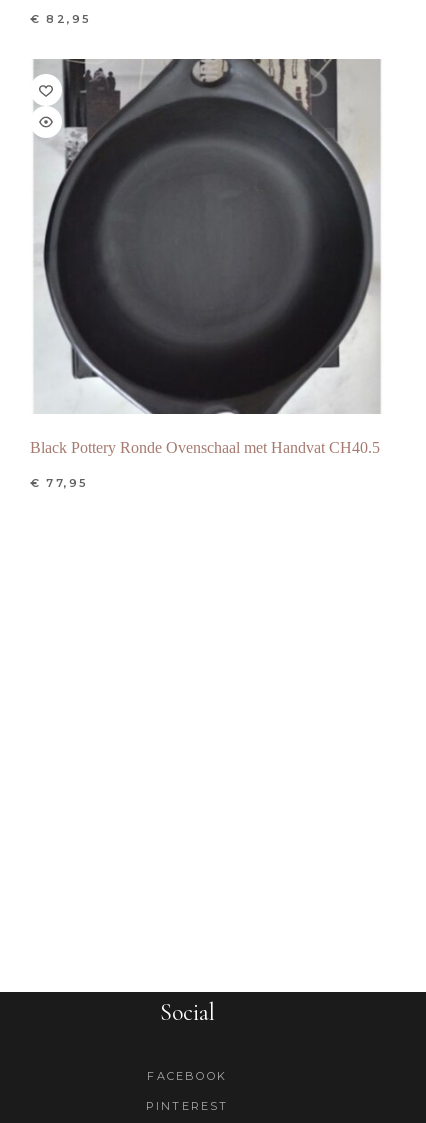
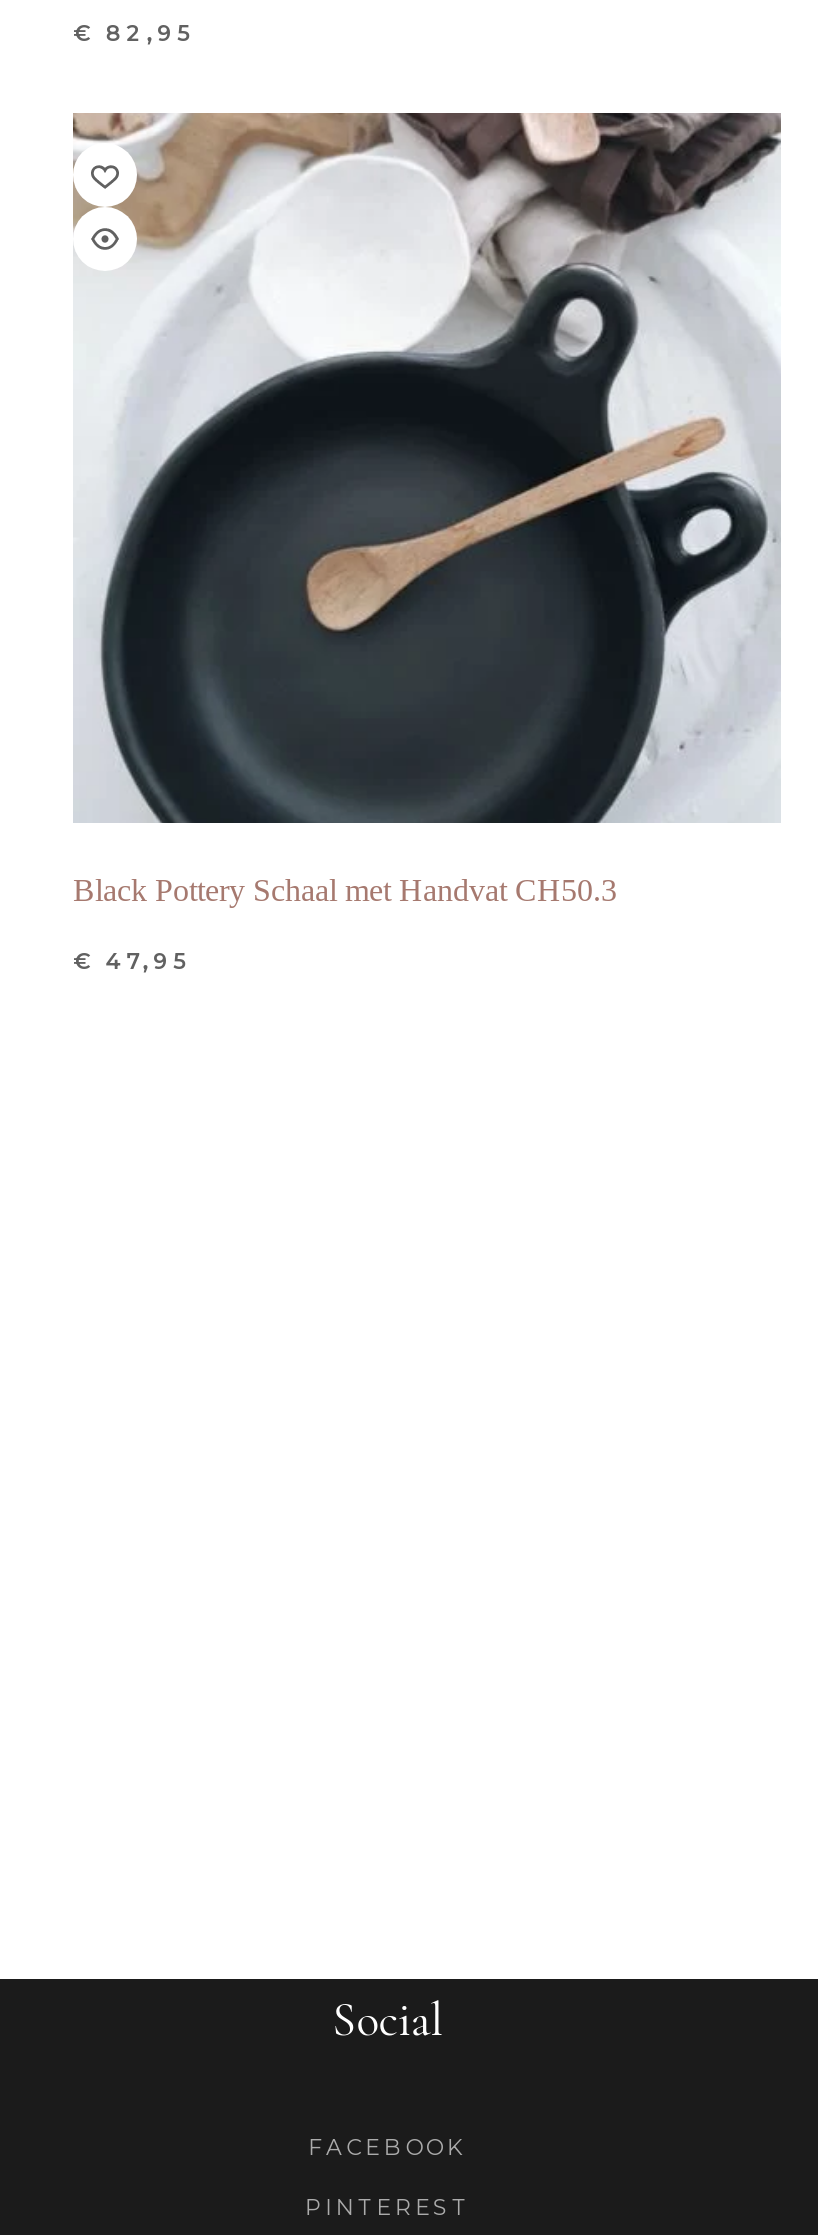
[30,58,384,456] [image] | Black Pottery Ronde Ovenschaal met Handvat CH40.5 -> [71,113,783,906] [image] | Black Pottery Schaal met Handvat CH50.3
[30,476,88,490] €77,95 -> [73,946,192,974] €47,95

